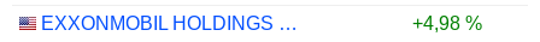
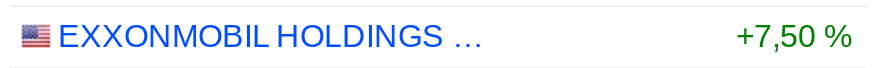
[412,13,482,33] +4,98 % -> [736,19,852,53] +7,50 %

